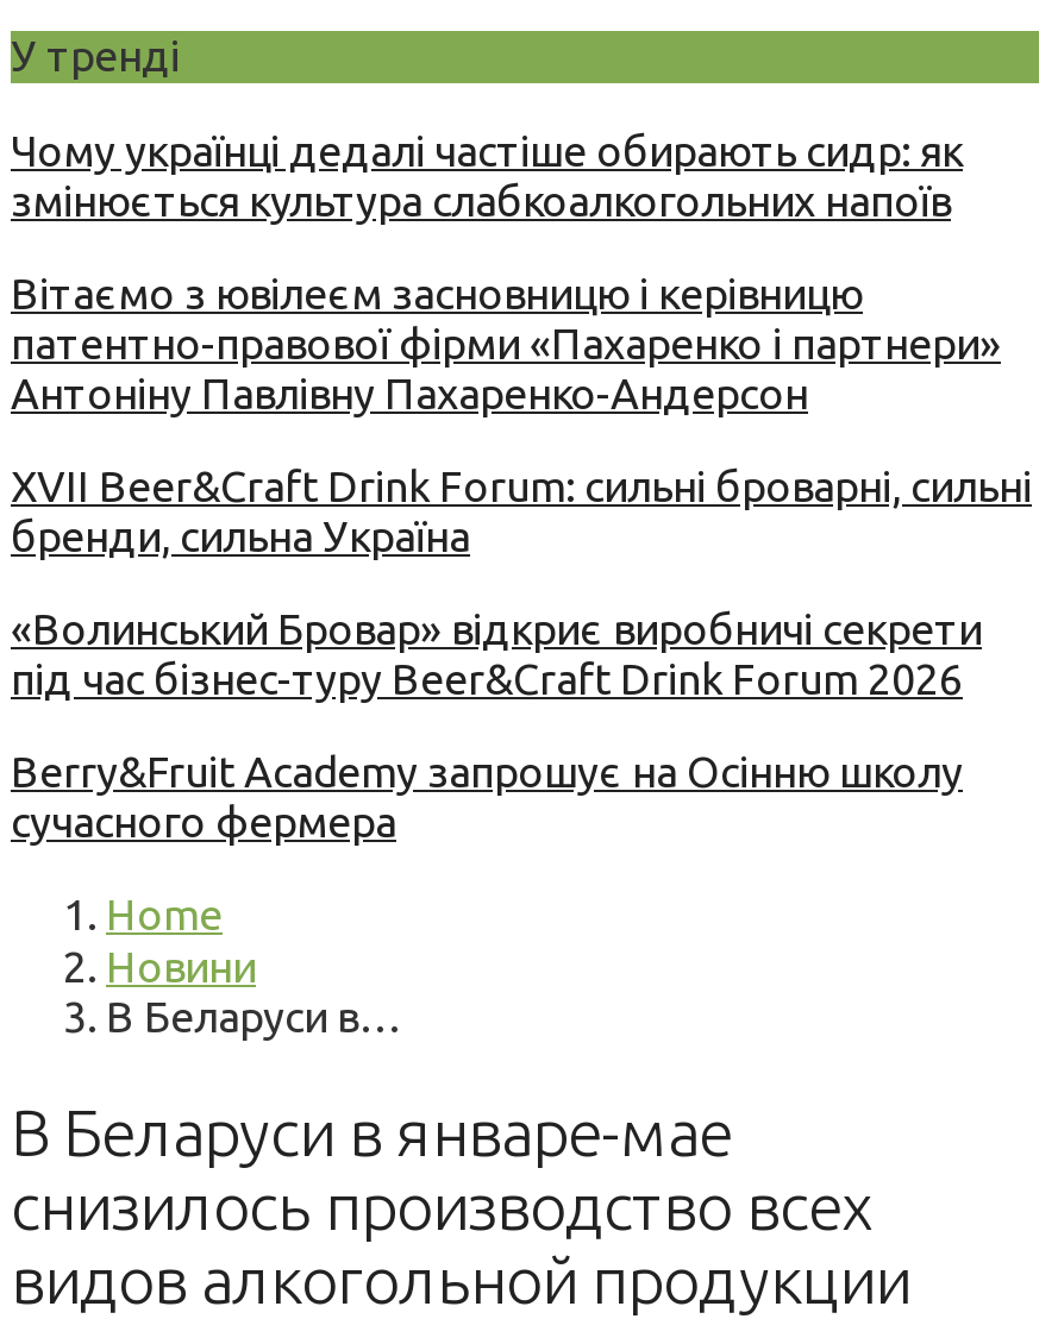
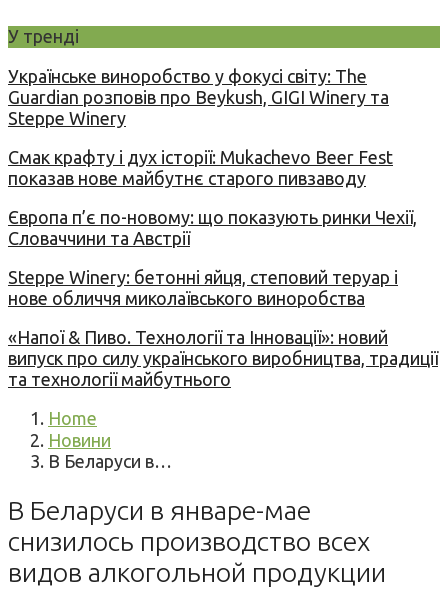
[11,126,963,224] Чому українці дедалі частіше обирають сидр: як | змінюється культура слабкоалкогольних напоїв -> [8,66,389,128] Українське виноробство у фокусі світу: The | Guardian розповів про Beykush, GIGI Winery та | Steppe Winery
[11,269,1001,416] Вітаємо з ювілеєм засновницю і керівницю | патентно-правової фірми «Пахаренко і партнери» | Антоніну Павлівну Пахаренко-Андерсон -> [8,147,393,188] Смак крафту і дух історії: Mukachevo Beer Fest | показав нове майбутнє старого пивзаводу
[11,461,1032,559] XVII Beer&Craft Drink Forum: сильні броварні, сильні | бренди, сильна Україна -> [8,207,417,248] Європа п’є по-новому: що показують ринки Чехії, | Словаччини та Австрії
[11,604,982,702] «Волинський Бровар» відкриє виробничі секрети | під час бізнес-туру Beer&Craft Drink Forum 2026 -> [8,267,398,308] Steppe Winery: бетонні яйця, степовий теруар і | нове обличчя миколаївського виноробства
[11,747,963,844] Berry&Fruit Academy запрошує на Осінню школу | сучасного фермера -> [8,327,438,389] «Напої & Пиво. Технології та Інновації»: новий | випуск про силу українського виробництва, традиції | та технології майбутнього

